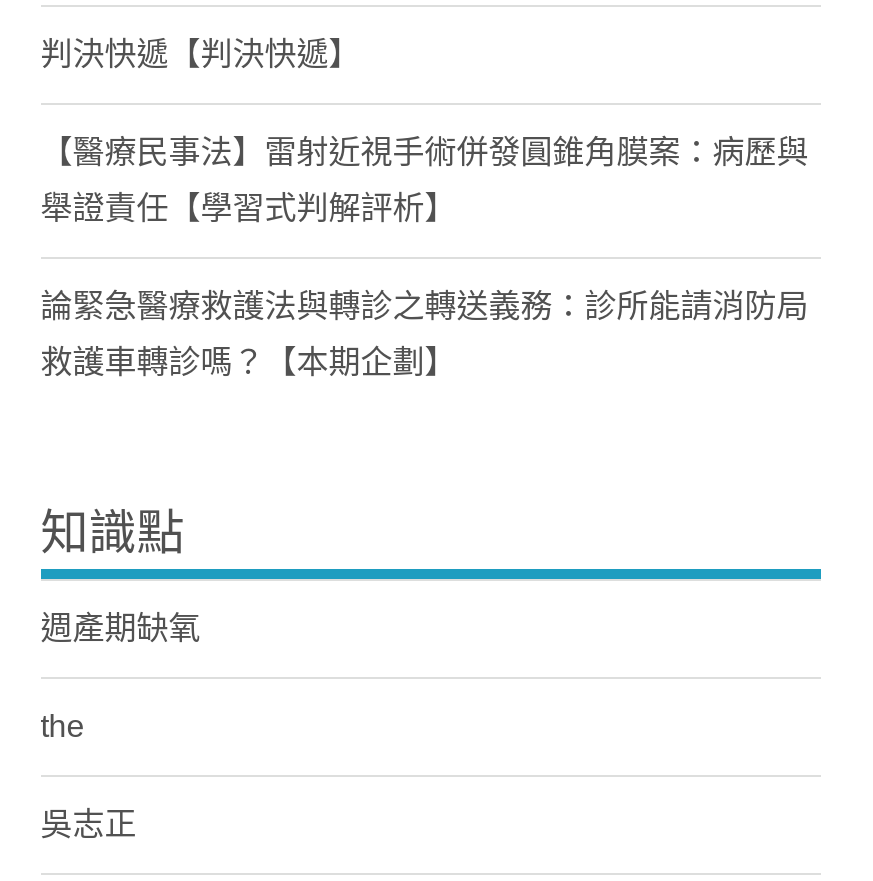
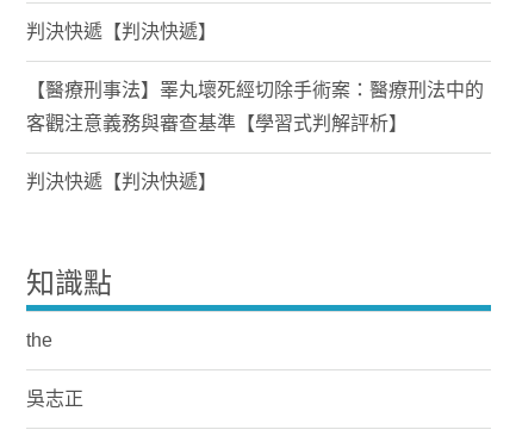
[41,135,809,379] 【醫療民事法】雷射近視手術併發圓錐角膜案：病歷與 | 舉證責任【學習式判解評析】 | 論緊急醫療救護法與轉診之轉送義務：診所能請消防局 | 救護車轉診嗎？【本期企劃】 -> [26,80,484,192] 【醫療刑事法】睪丸壞死經切除手術案：醫療刑法中的 | 客觀注意義務與審查基準【學習式判解評析】 | 判決快遞【判決快遞】
[41,611,201,645] 週產期缺氧 -> none

